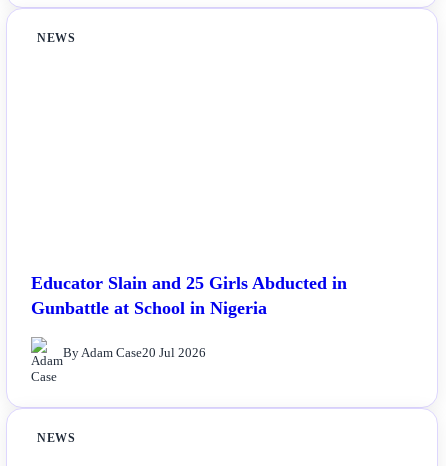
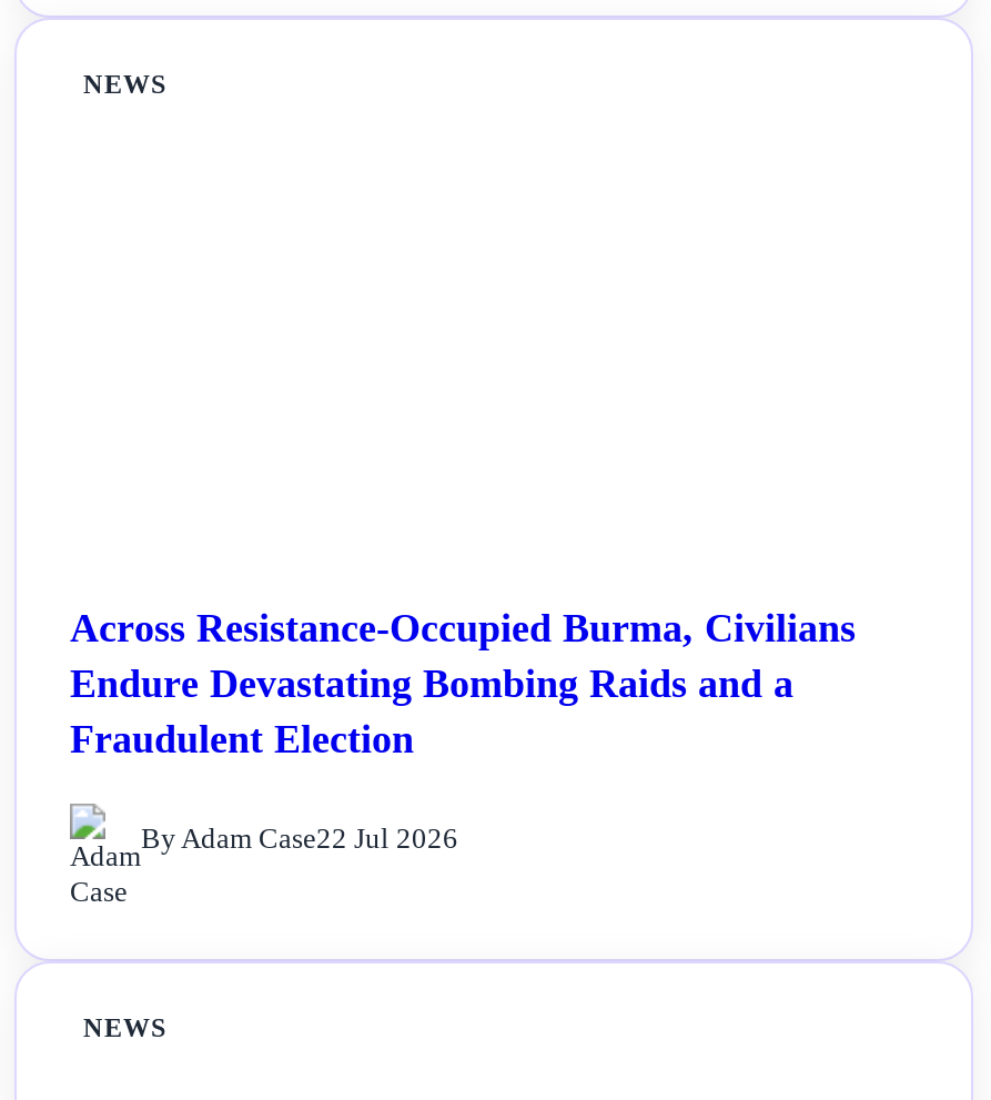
[31,273,347,318] Educator Slain and 25 Girls Abducted in | Gunbattle at School in Nigeria -> [70,606,856,761] Across Resistance-Occupied Burma, Civilians | Endure Devastating Bombing Raids and a | Fraudulent Election
[63,345,206,360] By Adam Case20 Jul 2026 -> [141,821,458,854] By Adam Case22 Jul 2026

